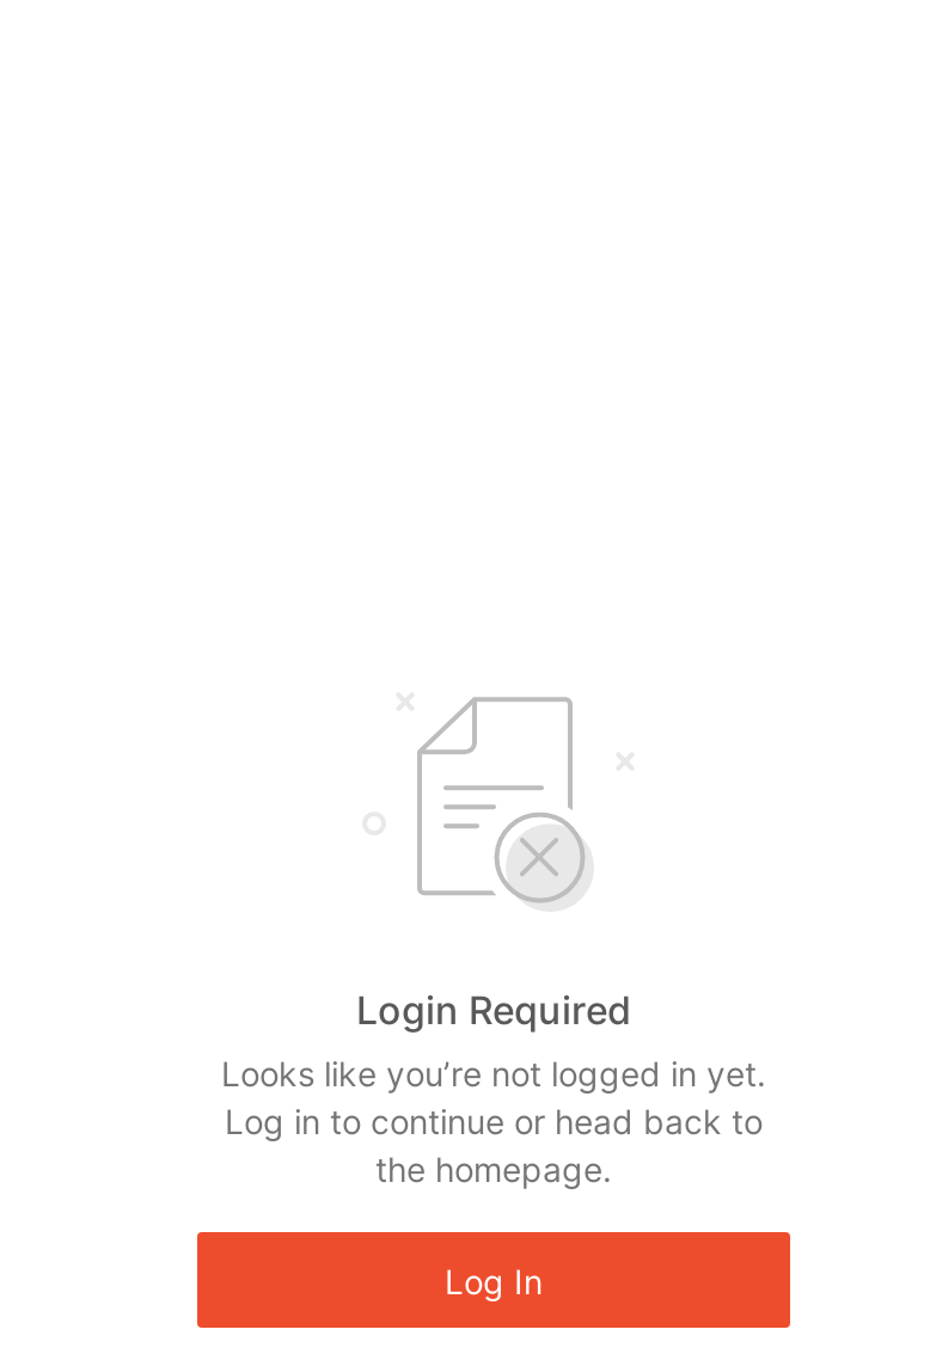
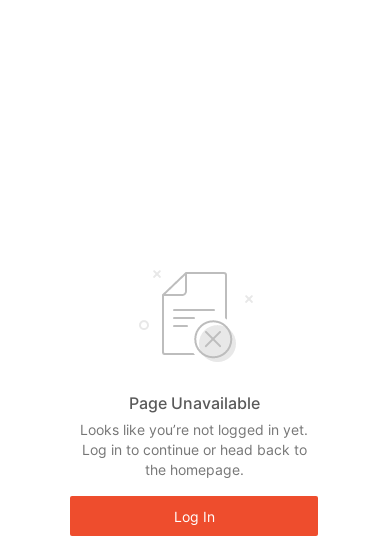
[356,986,631,1034] Login Required -> [128,393,259,413] Page Unavailable

